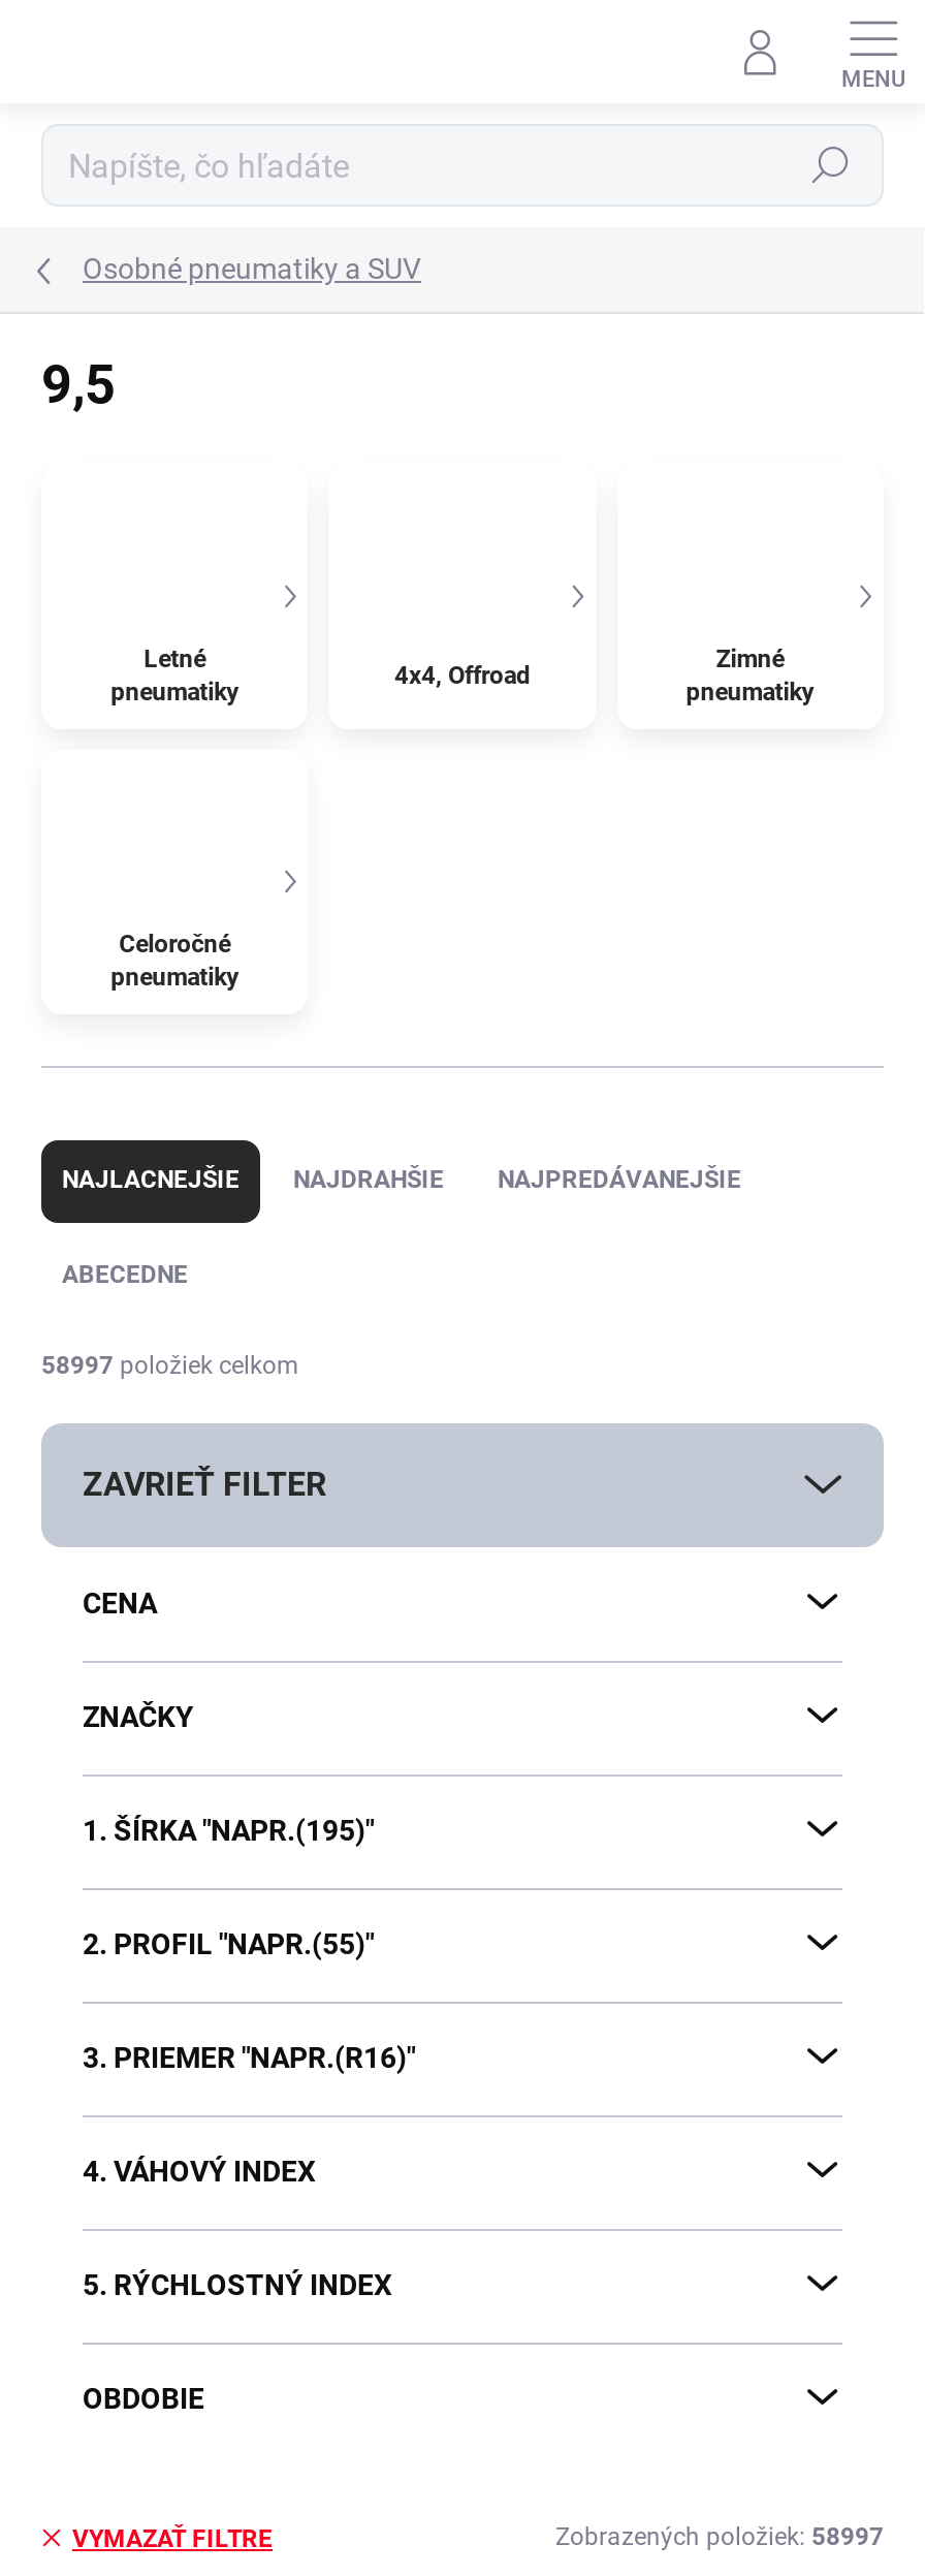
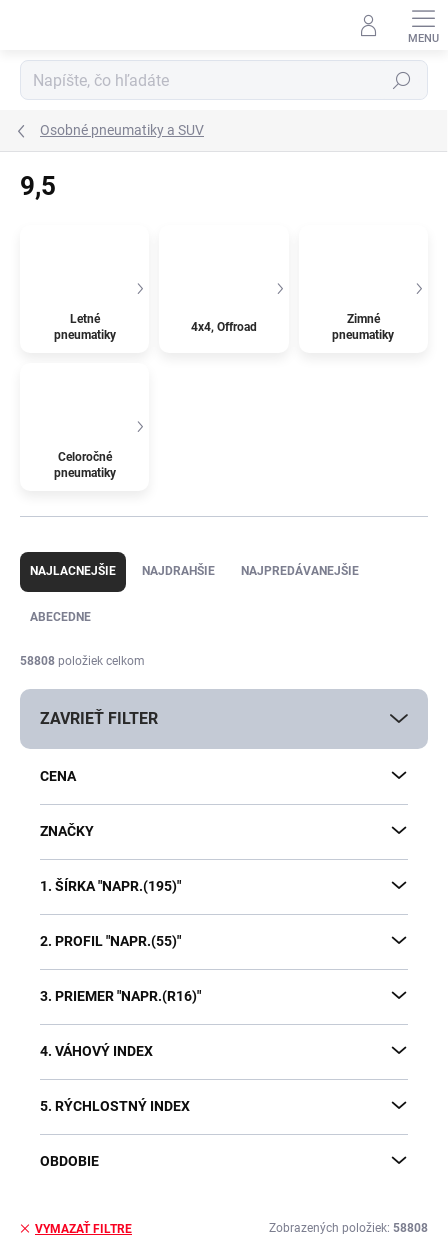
[41,1350,299,1379] 58997 položiek celkom -> [20,654,145,668] 58808 položiek celkom
[555,2522,884,2551] Zobrazených položiek: 58997 -> [269,1221,428,1235] Zobrazených položiek: 58808

